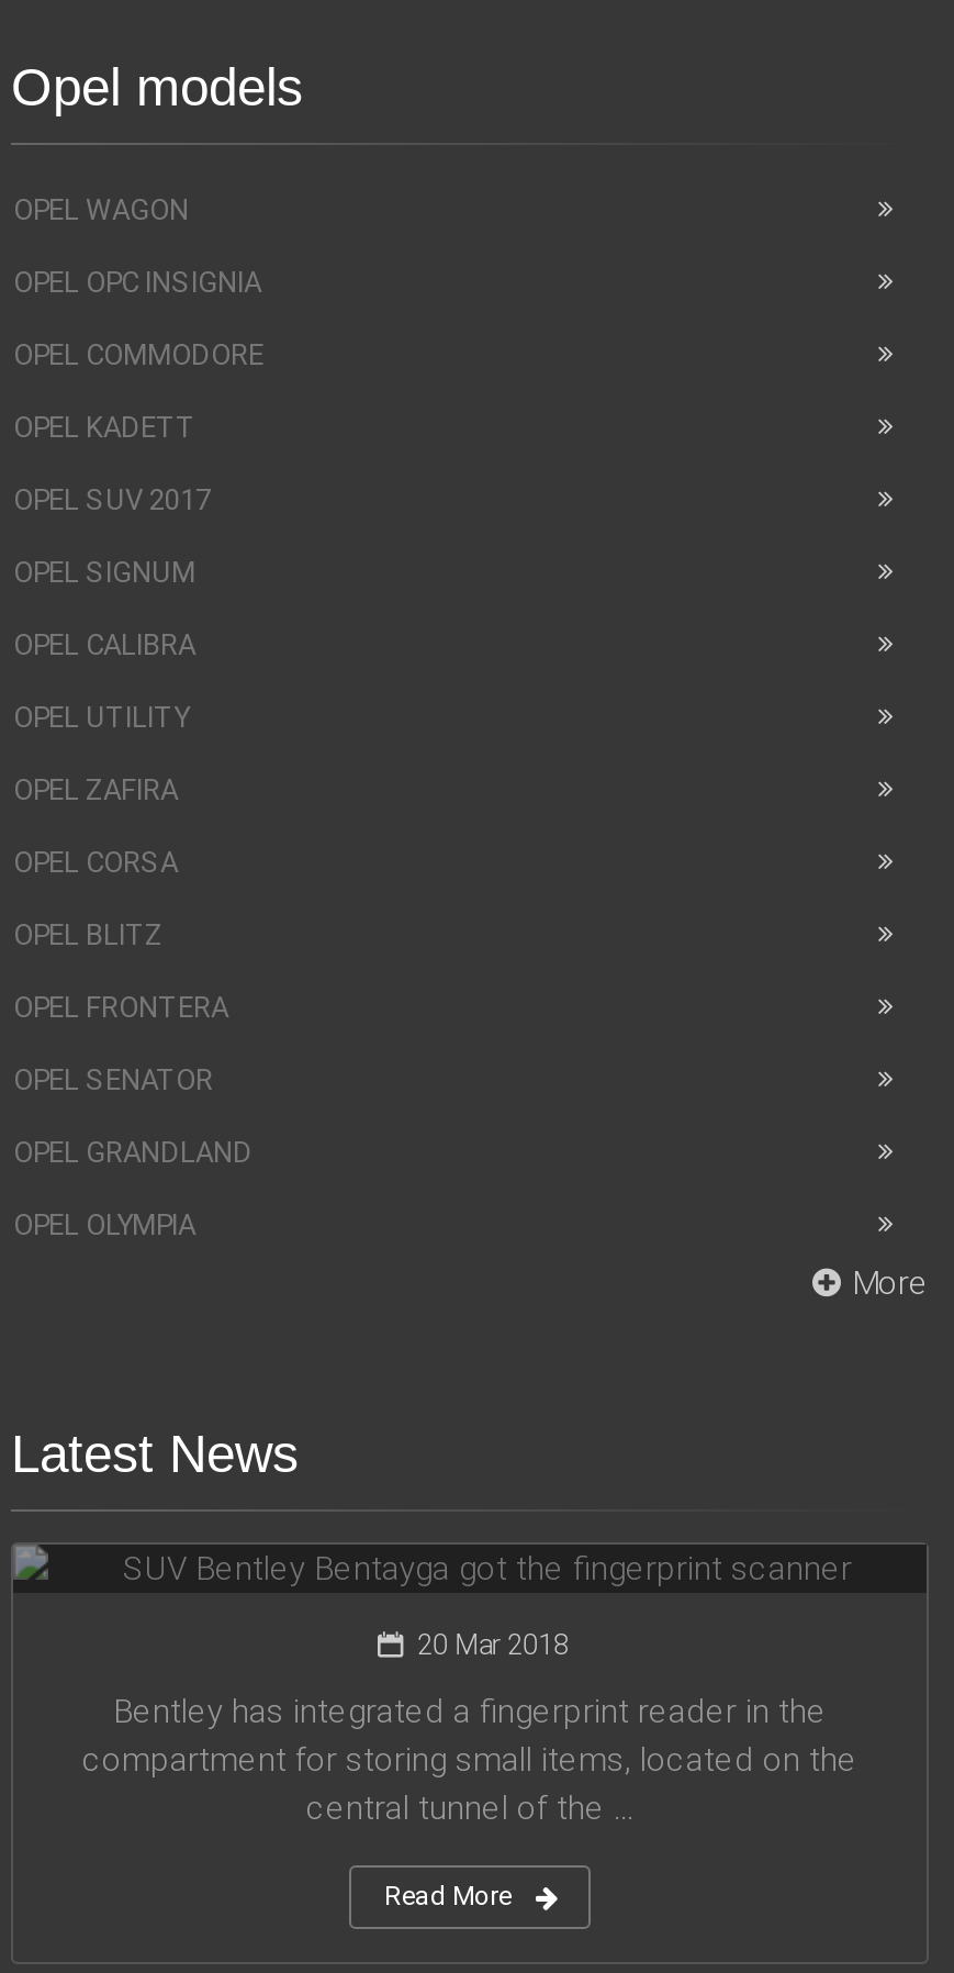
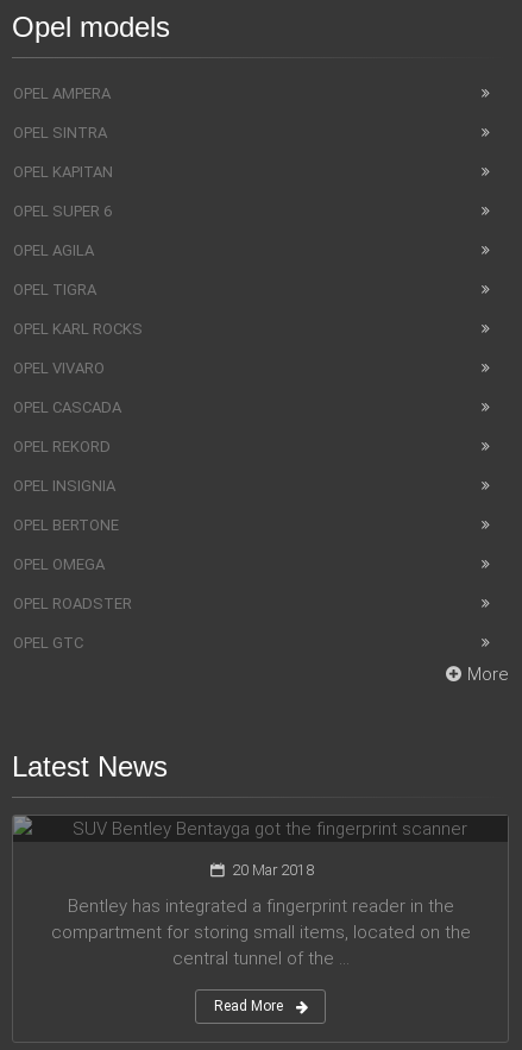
[13,194,189,227] OPEL WAGON -> [13,85,111,103] OPEL AMPERA
[13,266,261,299] OPEL OPC INSIGNIA -> [13,124,107,142] OPEL SINTRA
[13,339,263,372] OPEL COMMODORE -> [13,163,113,181] OPEL KAPITAN
[13,411,195,444] OPEL KADETT -> [13,202,112,220] OPEL SUPER 6
[13,484,211,517] OPEL SUV 2017 -> [13,242,94,259] OPEL AGILA
[13,556,195,589] OPEL SIGNUM -> [13,281,96,299] OPEL TIGRA
[13,629,195,662] OPEL CALIBRA -> [13,320,143,338] OPEL KARL ROCKS
[13,701,189,734] OPEL UTILITY -> [13,359,105,377] OPEL VIVARO
[13,774,178,807] OPEL ZAFIRA -> [13,399,121,416] OPEL CASCADA
[13,846,178,879] OPEL CORSA -> [13,438,111,456] OPEL REKORD
[13,919,162,952] OPEL BLITZ -> [13,477,115,495] OPEL INSIGNIA
[13,991,228,1024] OPEL FRONTERA -> [13,516,119,534] OPEL BERTONE
[13,1064,213,1097] OPEL SENATOR -> [13,556,105,573] OPEL OMEGA
[13,1136,252,1169] OPEL GRANDLAND -> [13,595,132,613] OPEL ROADSTER
[13,1209,195,1242] OPEL OLYMPIA -> [13,634,83,652] OPEL GTC

